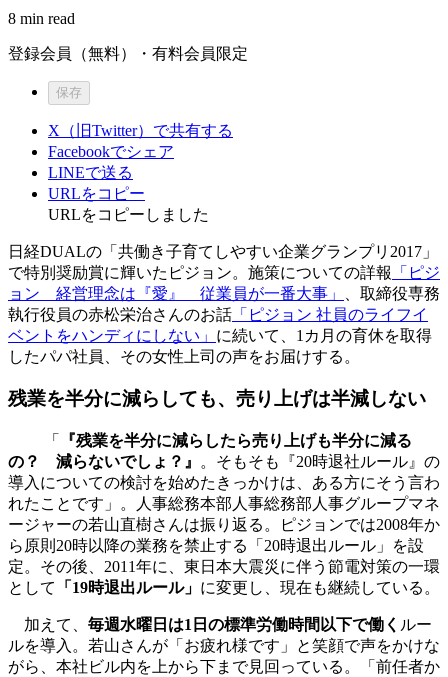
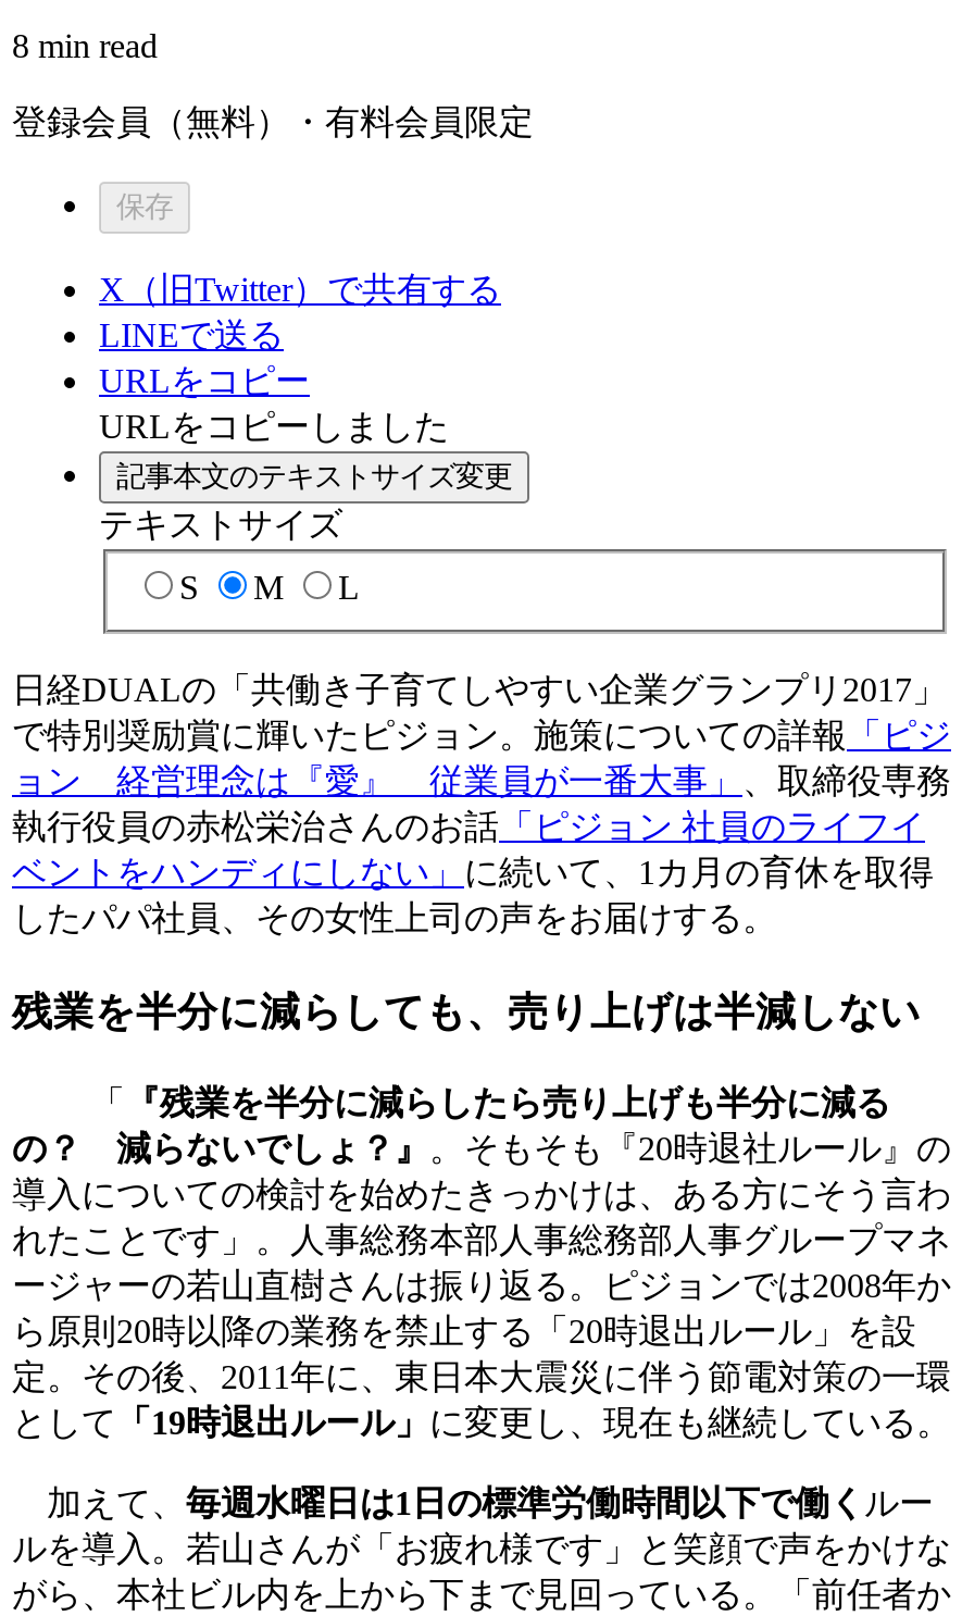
[48,143,174,160] Facebookでシェア -> none
moved [48,164,209,223] -> [99,316,449,444]: LINEで送る | URLをコピー | URLをコピーしました
none -> [99,459,512,606] 記事本文のテキストサイズ変更 | テキストサイズ | S | M | L

